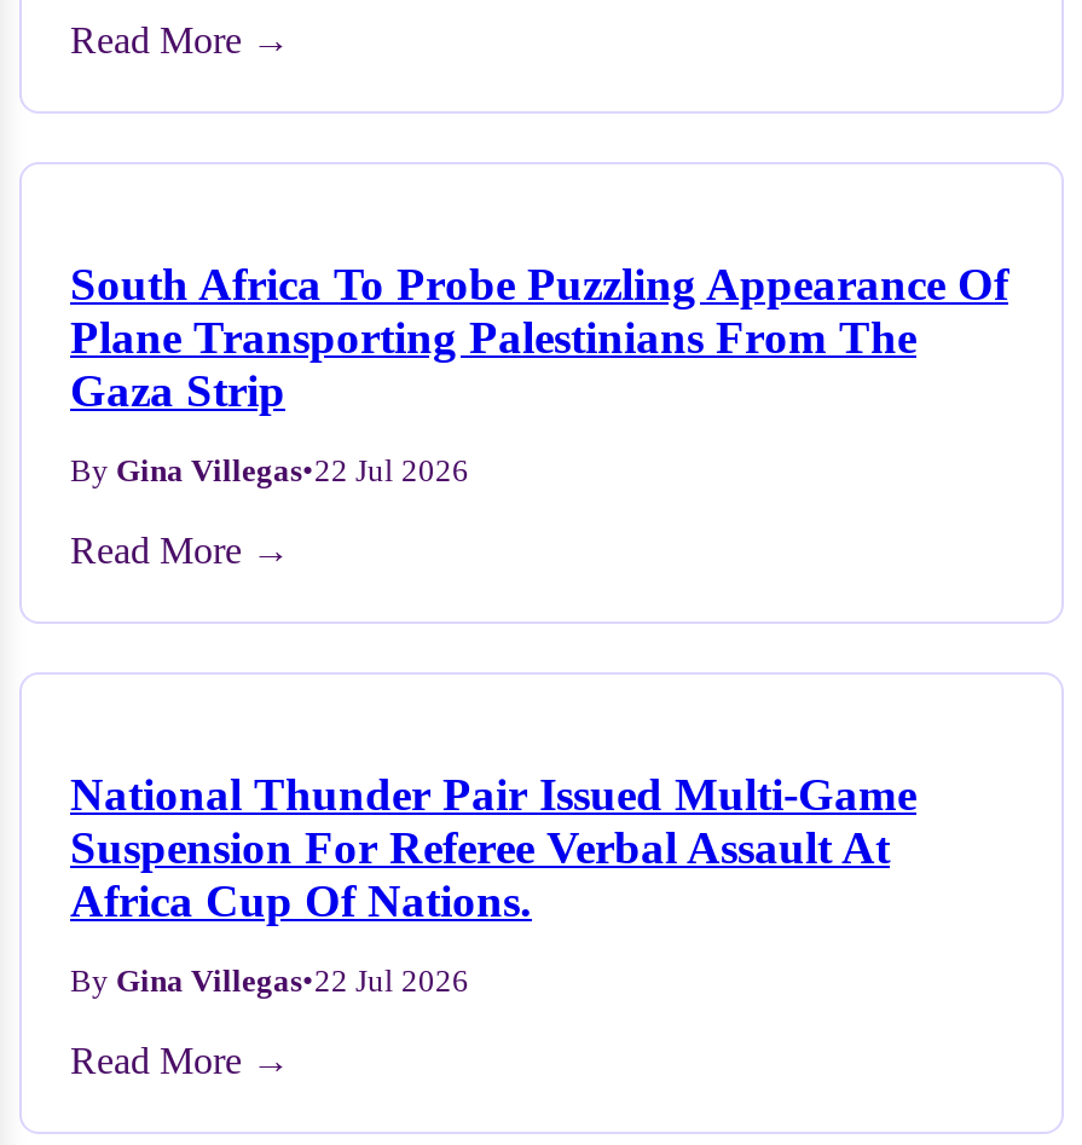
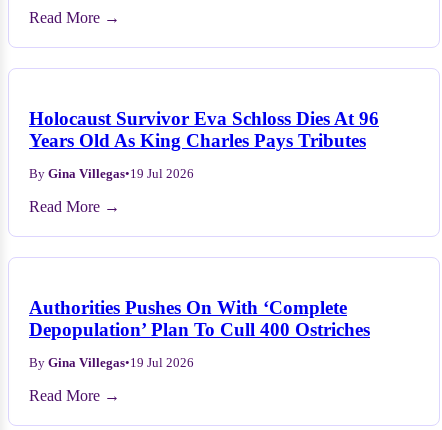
[70,259,1008,416] South Africa To Probe Puzzling Appearance Of | Plane Transporting Palestinians From The | Gaza Strip -> [29,108,379,151] Holocaust Survivor Eva Schloss Dies At 96 | Years Old As King Charles Pays Tributes
[70,454,469,488] By Gina Villegas•22 Jul 2026 -> [29,167,194,181] By Gina Villegas•19 Jul 2026
[70,769,916,926] National Thunder Pair Issued Multi-Game | Suspension For Referee Verbal Assault At | Africa Cup Of Nations. -> [29,297,370,340] Authorities Pushes On With ‘Complete | Depopulation’ Plan To Cull 400 Ostriches
[70,965,469,999] By Gina Villegas•22 Jul 2026 -> [29,356,194,370] By Gina Villegas•19 Jul 2026

